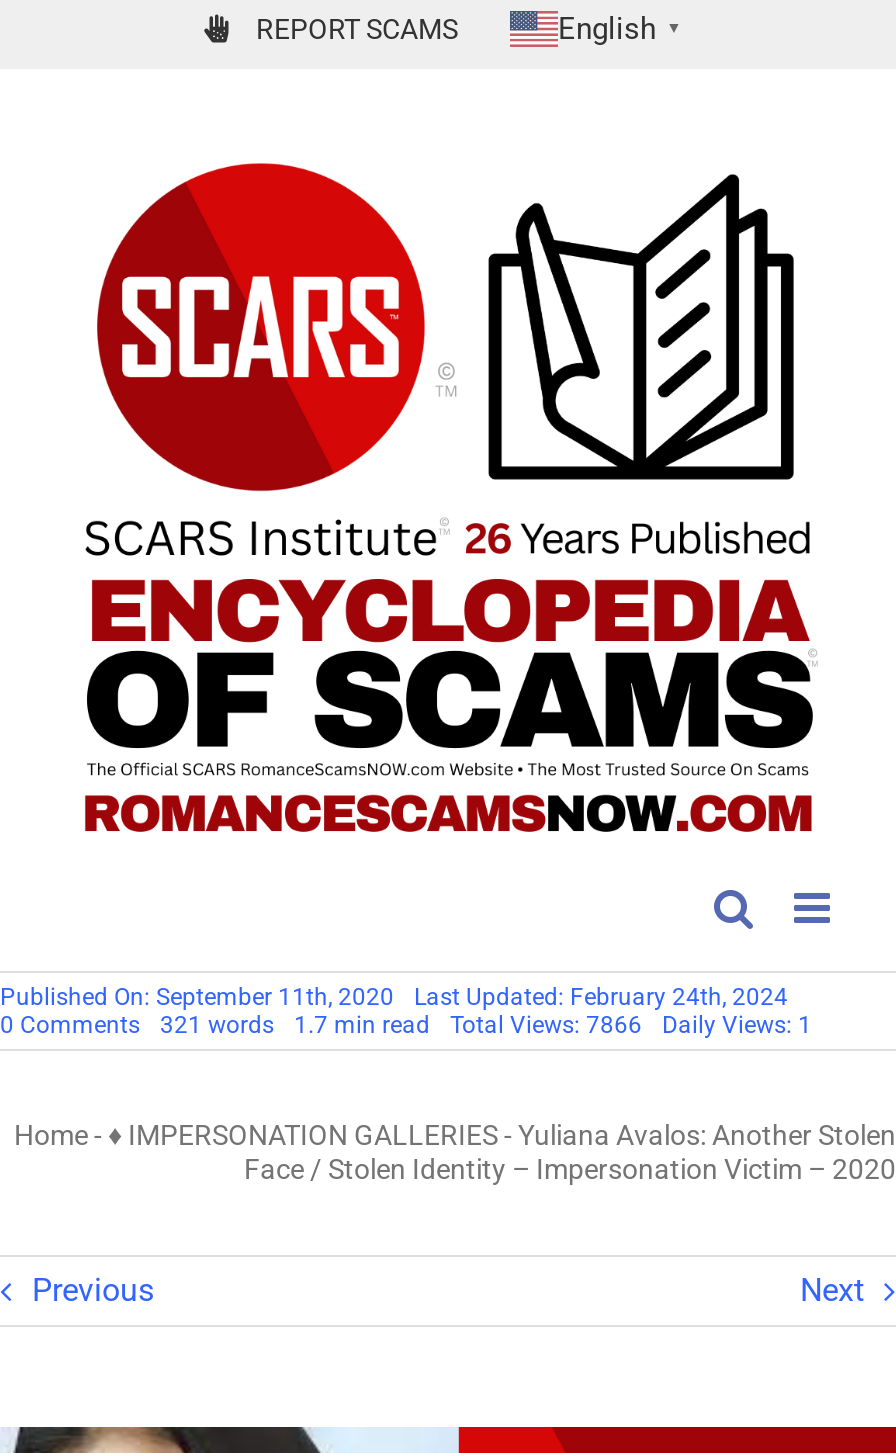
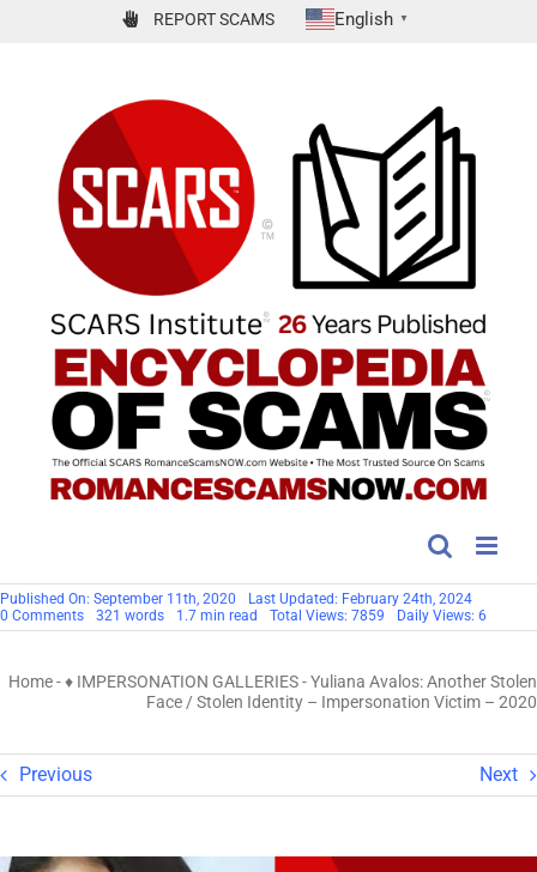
[450,1011,642,1039] Total Views: 7866 -> [270,607,385,624] Total Views: 7859
[662,1011,812,1039] Daily Views: 1 -> [397,607,487,624] Daily Views: 6

